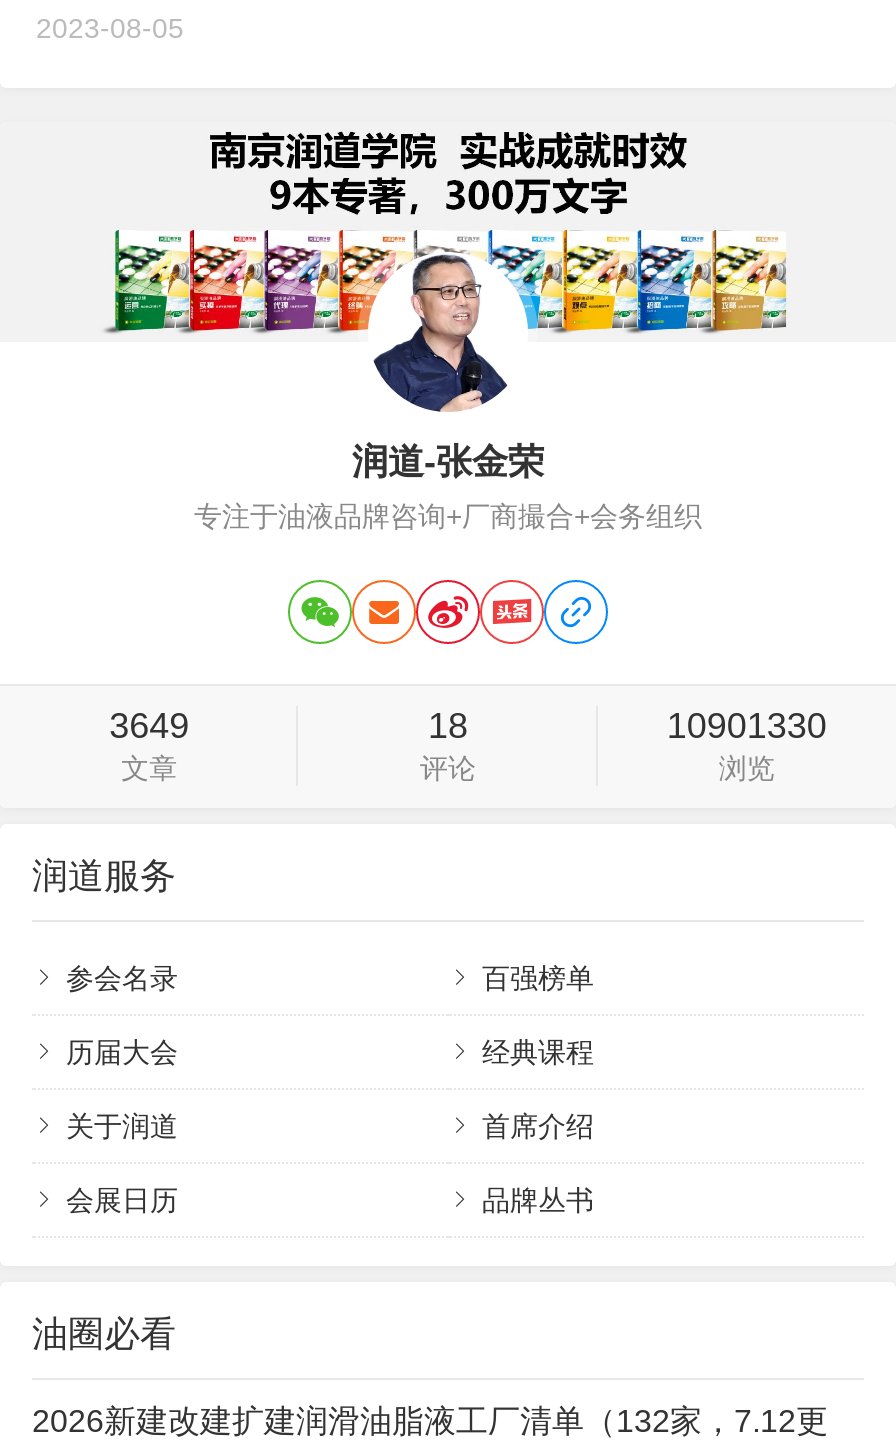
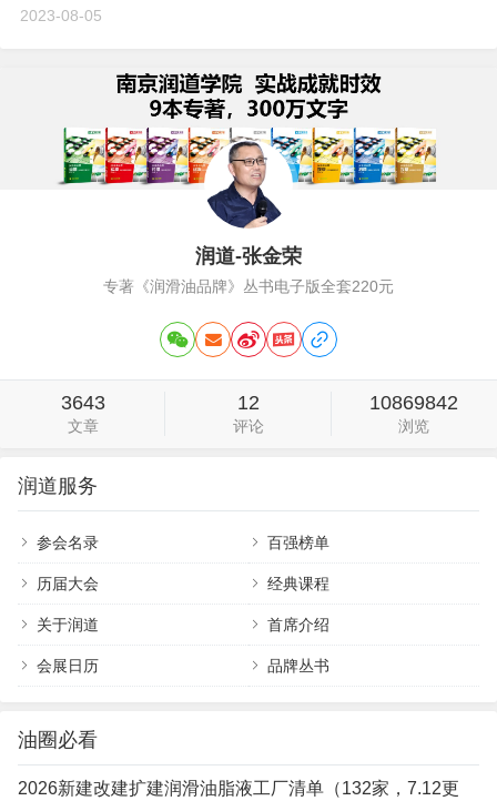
[194,500,702,532] 专注于油液品牌咨询+厂商撮合+会务组织 -> [103,277,394,295] 专著《润滑油品牌》丛书电子版全套220元
[109,706,189,746] 3649 -> [61,392,105,414] 3643
[428,706,468,746] 18 -> [237,392,260,414] 12
[667,706,827,746] 10901330 -> [370,392,459,414] 10869842

